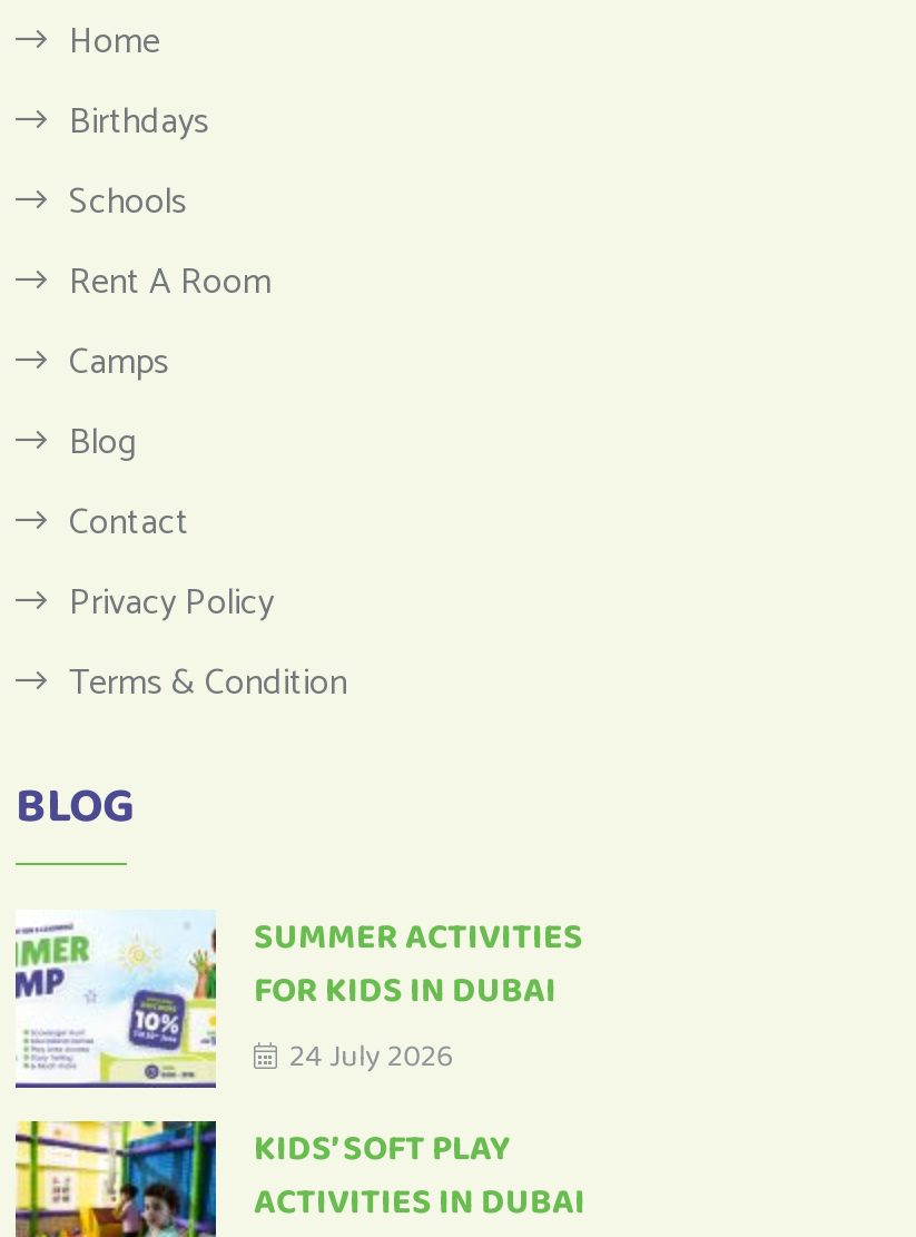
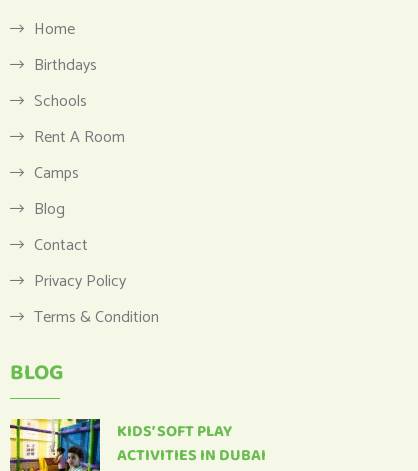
[13,910,583,1090] [image] | SUMMER ACTIVITIES | FOR KIDS IN DUBAI | 24 July 2026 -> none

